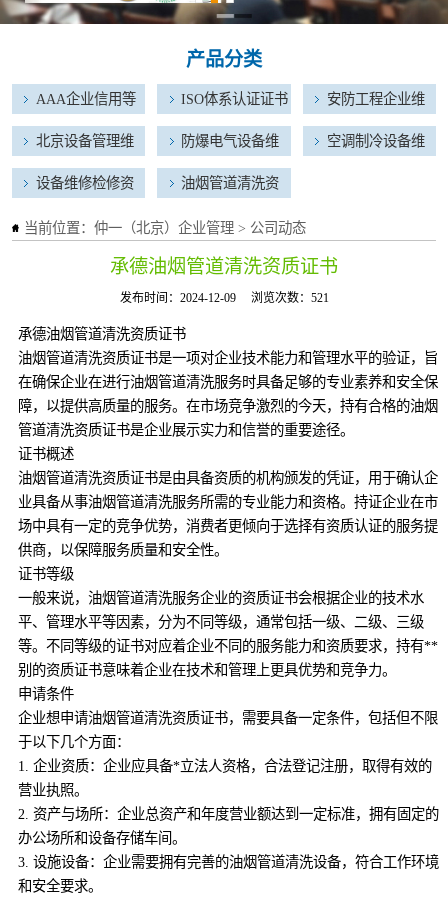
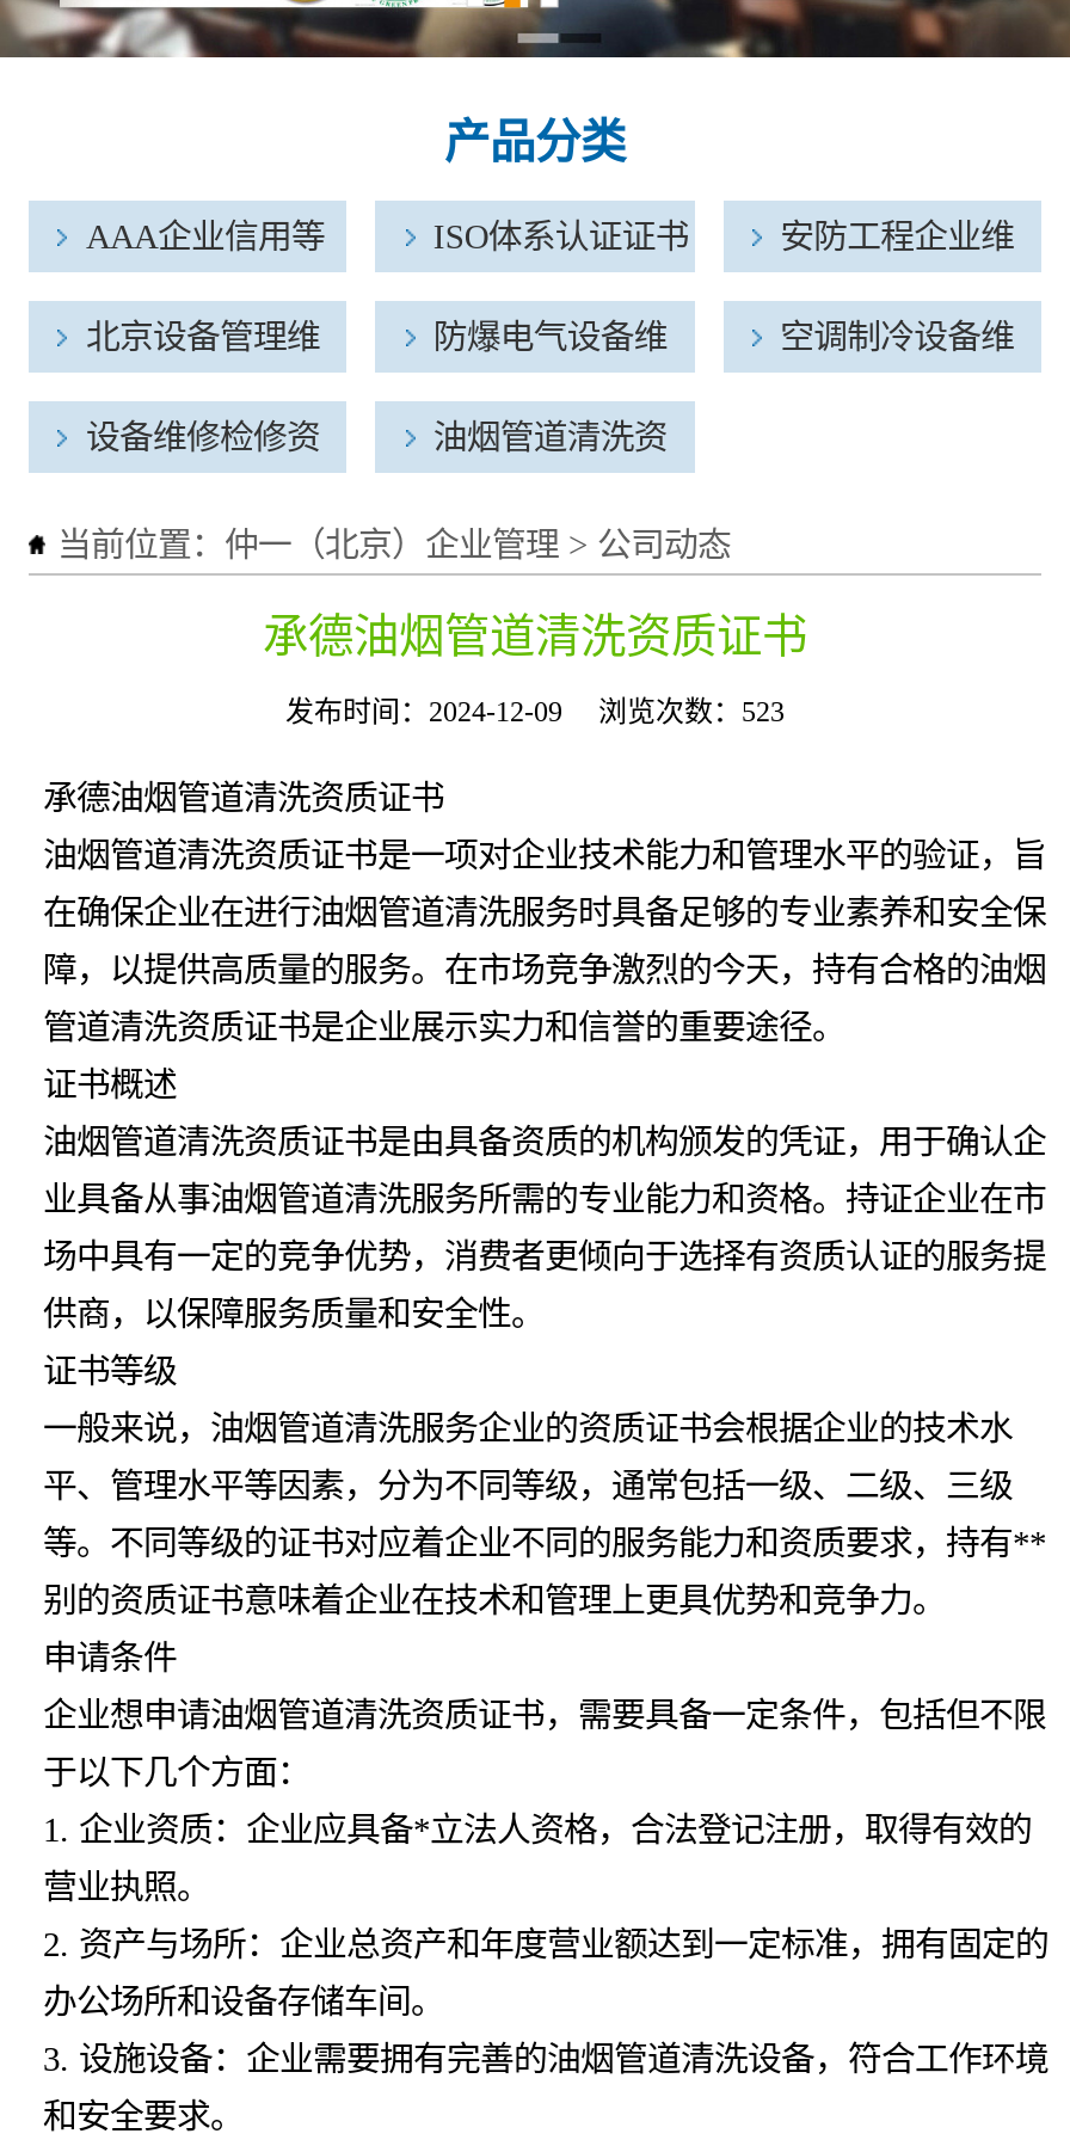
[119,291,328,305] 发布时间：2024-12-09 浏览次数：521 -> [285,695,785,728] 发布时间：2024-12-09 浏览次数：523

